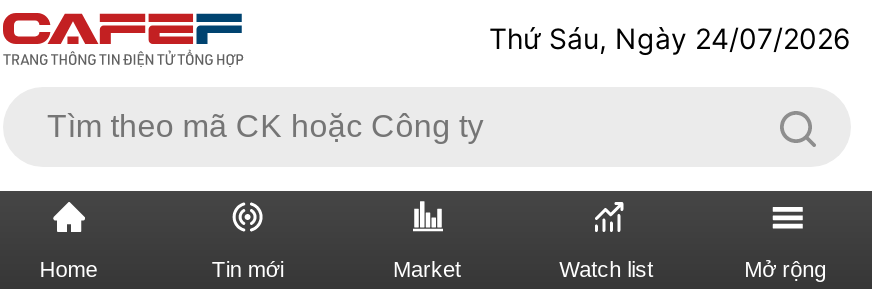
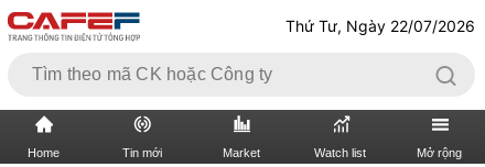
[489,21,851,55] Thứ Sáu, Ngày 24/07/2026 -> [285,16,475,35] Thứ Tư, Ngày 22/07/2026

